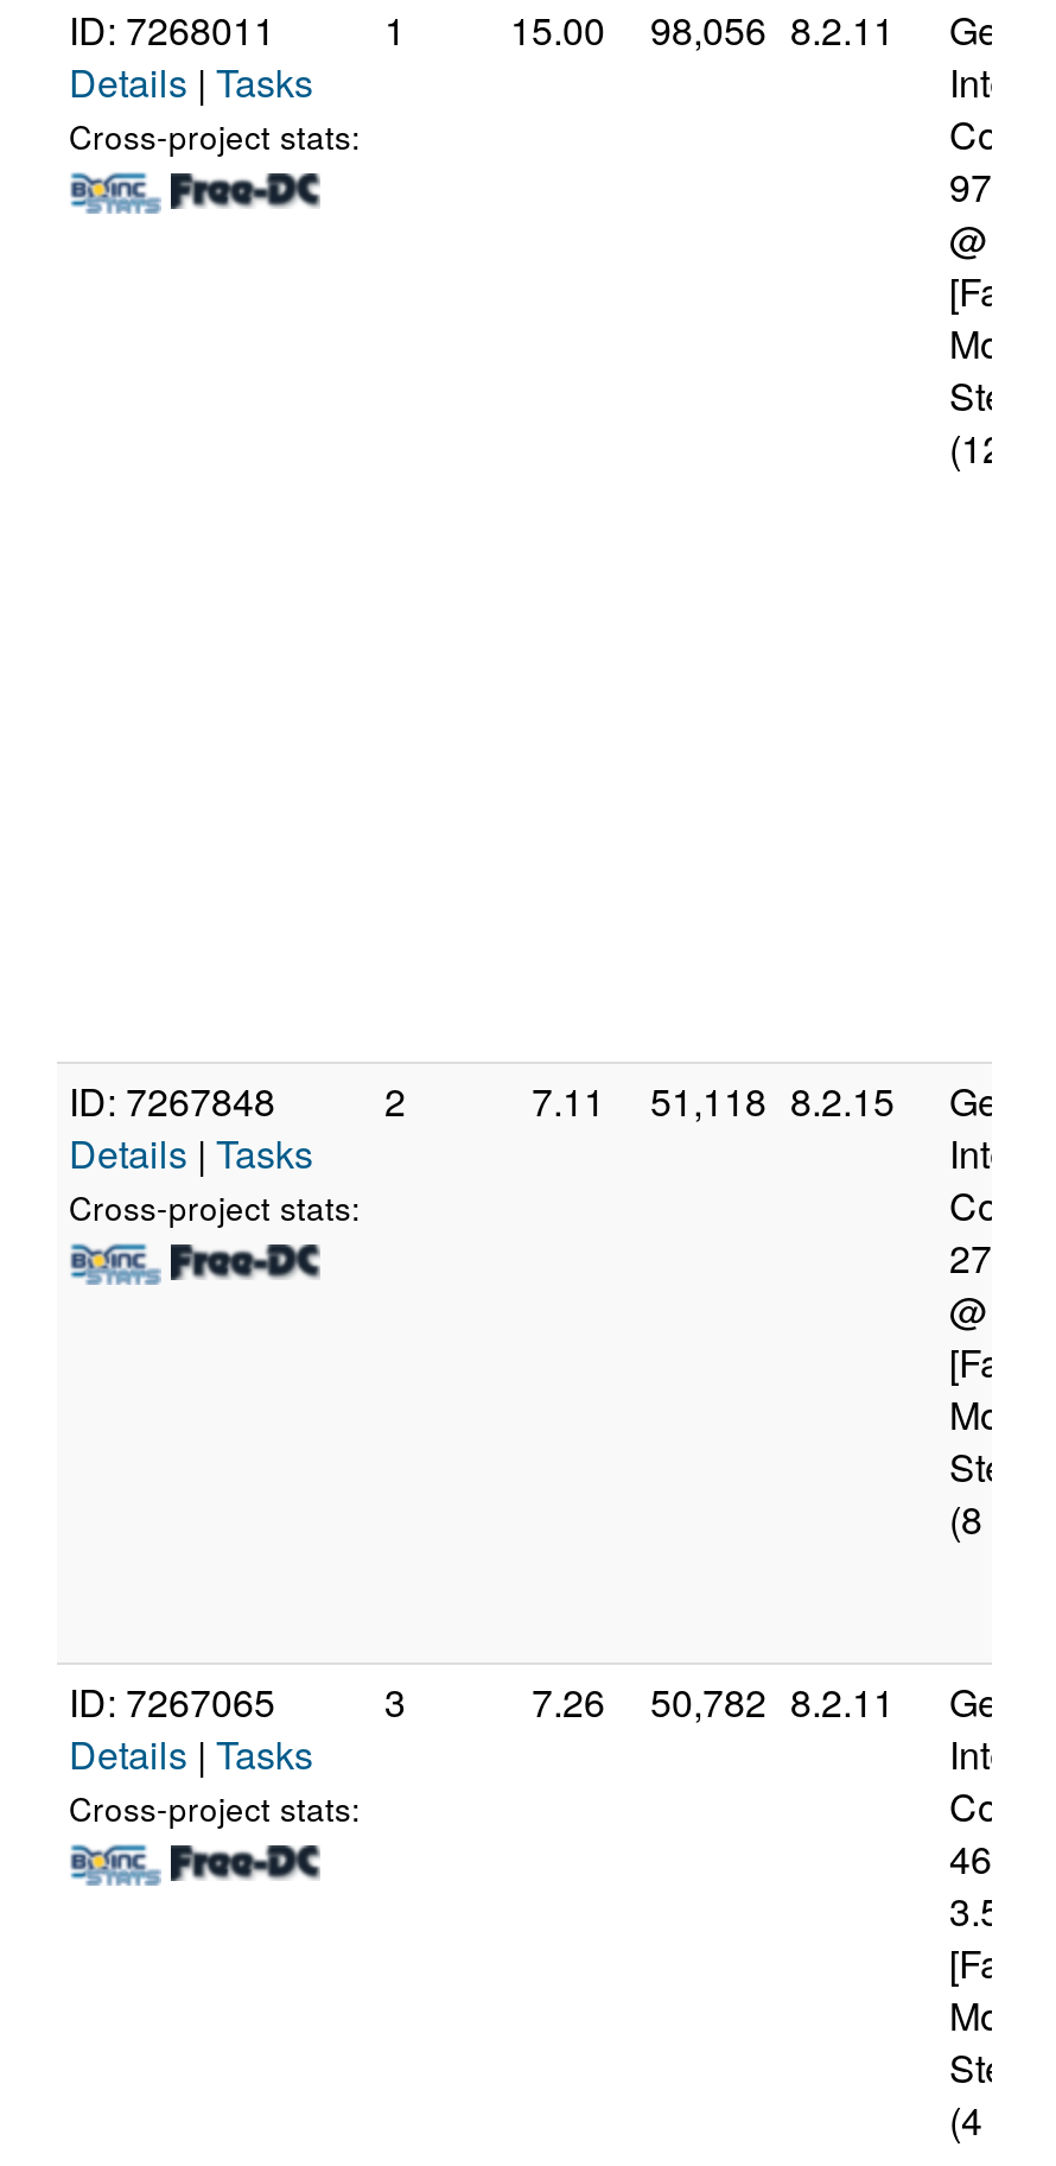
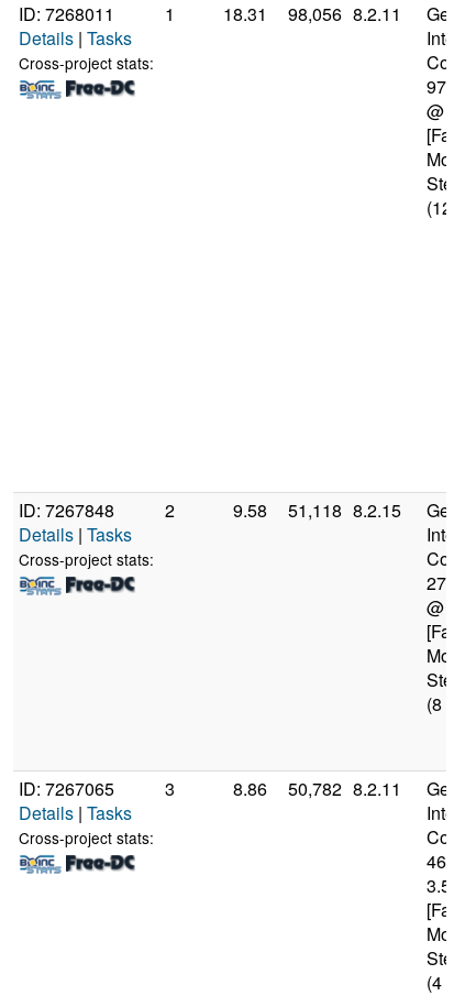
[510,2,605,57] 15.00 -> [223,1,267,26] 18.31
[532,1073,605,1128] 7.11 -> [233,497,267,523] 9.58
[532,1674,605,1729] 7.26 -> [233,776,267,801] 8.86

